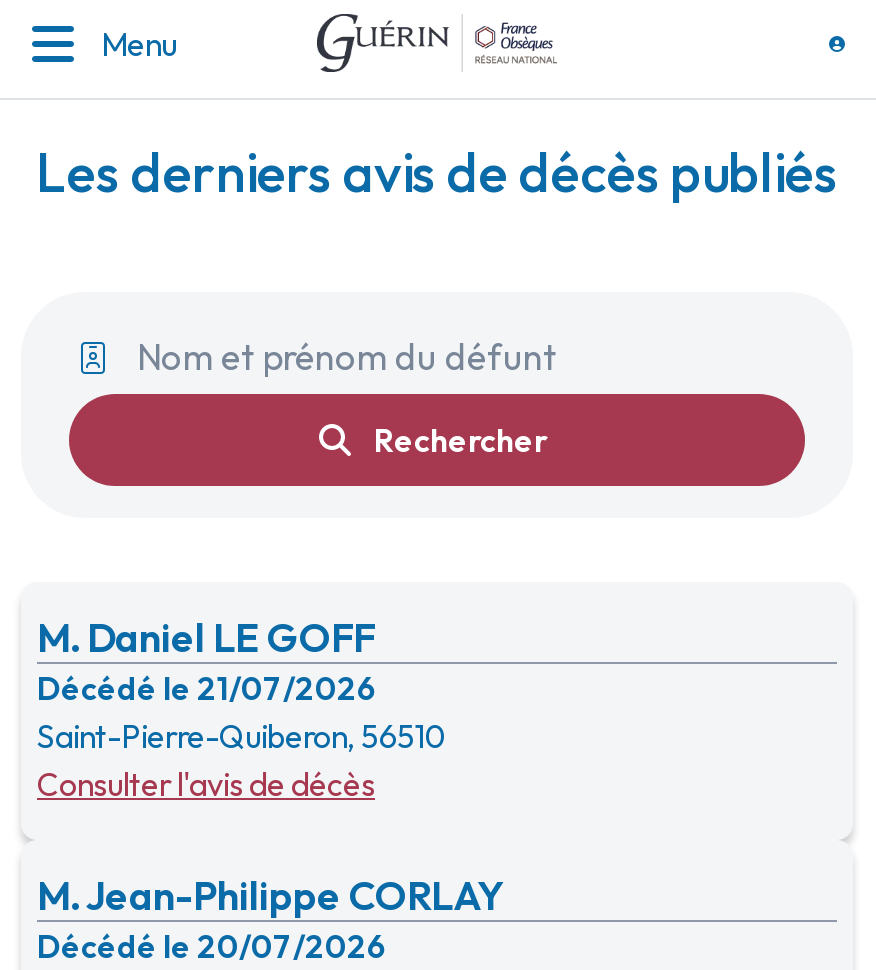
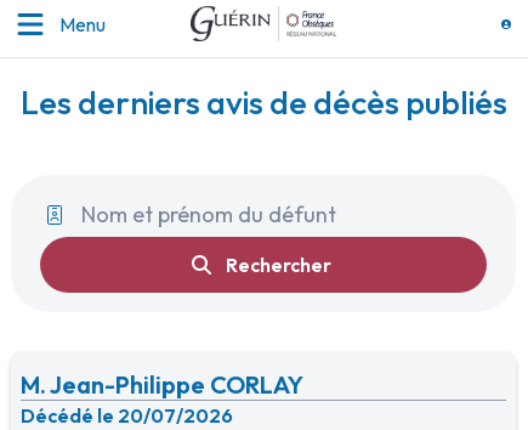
[37,611,447,803] M. Daniel LE GOFF | Décédé le 21/07/2026 | Saint-Pierre-Quiberon, 56510 | Consulter l'avis de décès -> none

